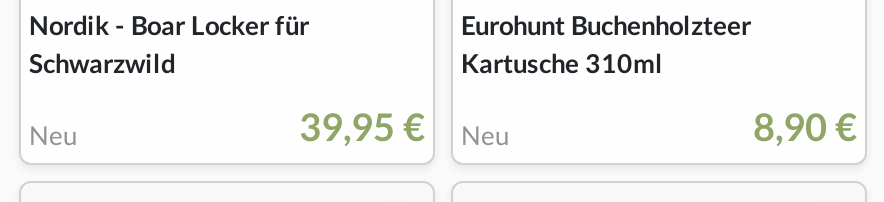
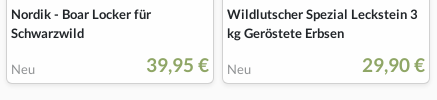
[461,8,751,78] Eurohunt Buchenholzteer | Kartusche 310ml -> [227,6,418,41] Wildlutscher Spezial Leckstein 3 | kg Geröstete Erbsen
[753,102,857,148] 8,90 € -> [362,53,425,76] 29,90 €

